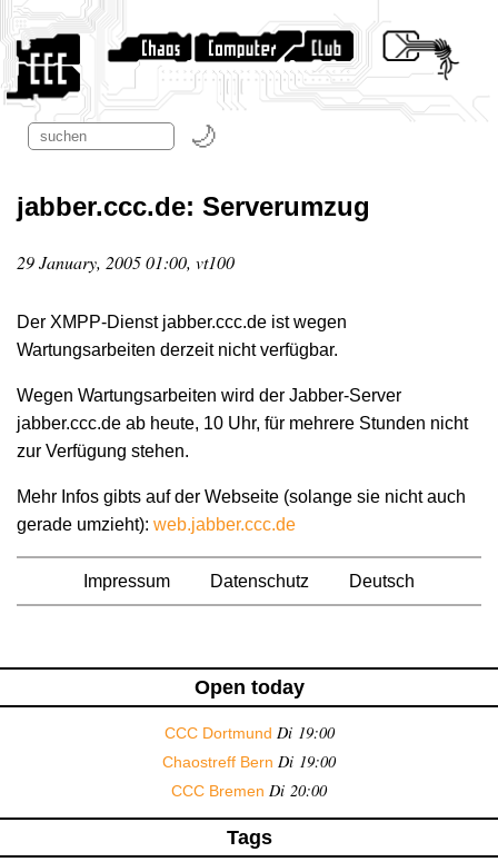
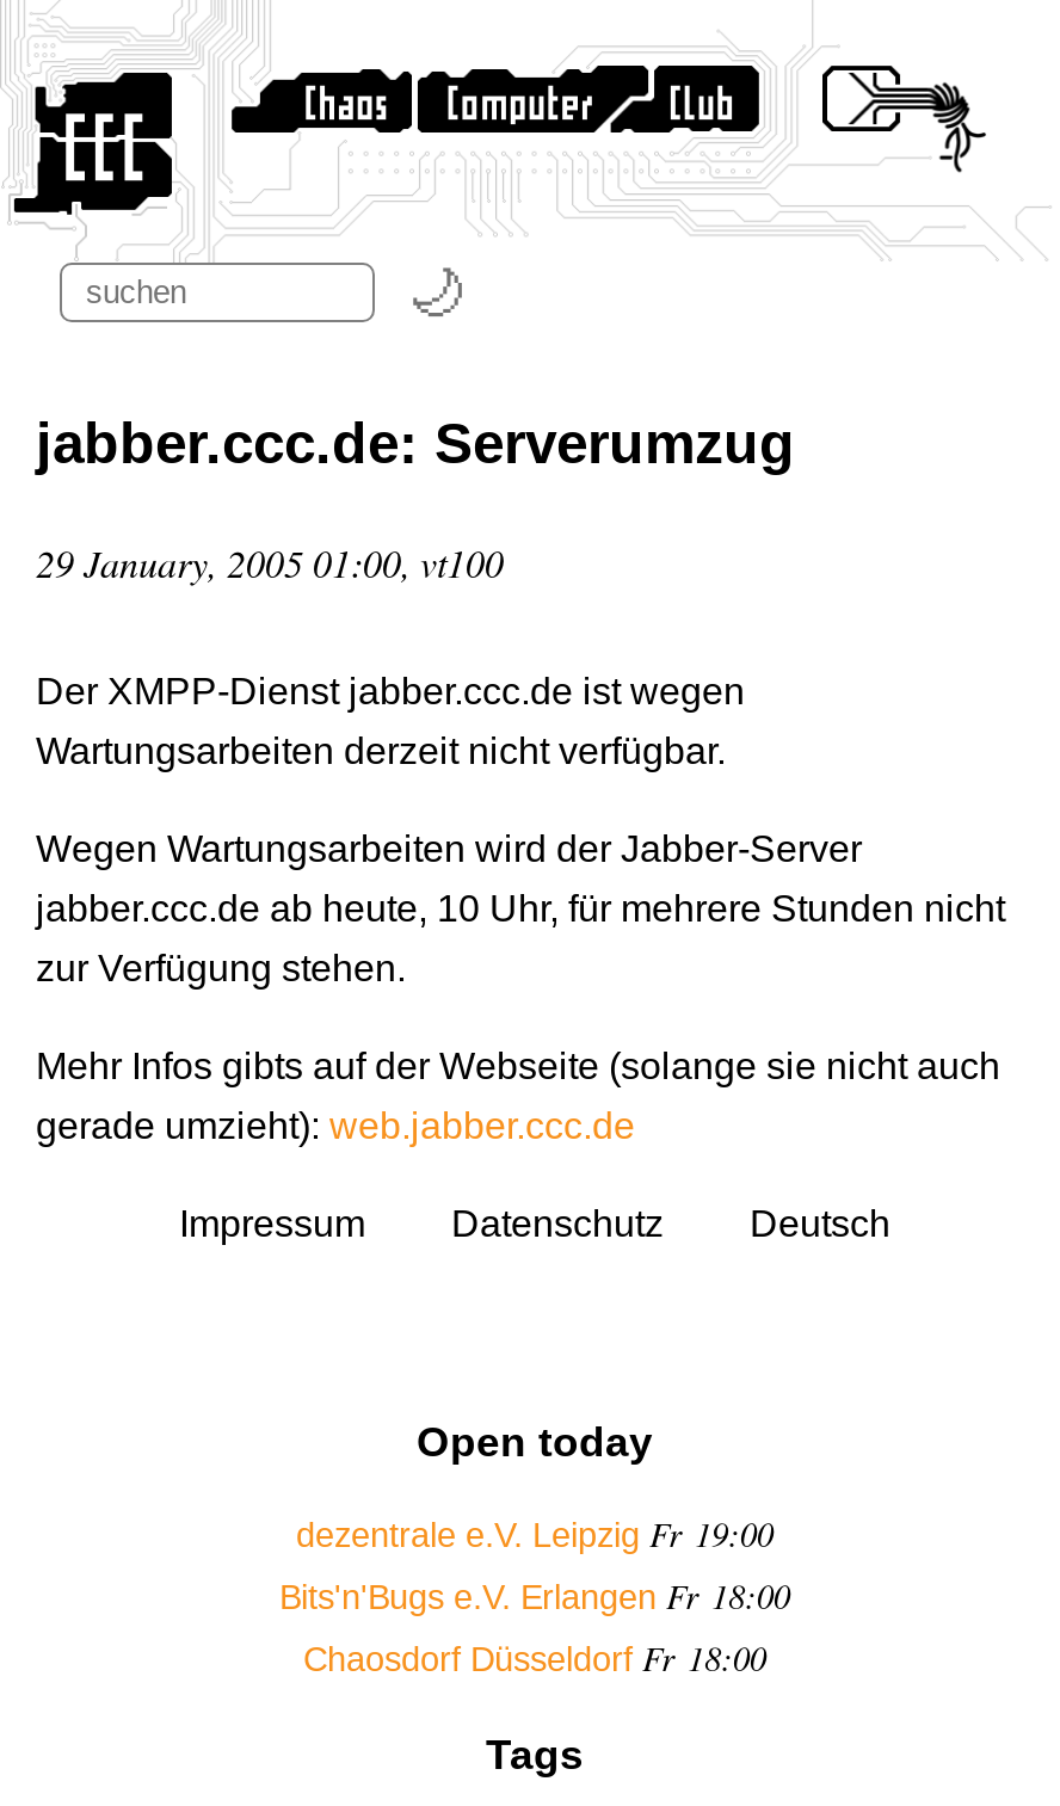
[162,722,336,801] CCC Dortmund Di 19:00 | Chaostreff Bern Di 19:00 | CCC Bremen Di 20:00 -> [279,1512,790,1682] dezentrale e.V. Leipzig Fr 19:00 | Bits'n'Bugs e.V. Erlangen Fr 18:00 | Chaosdorf Düsseldorf Fr 18:00

